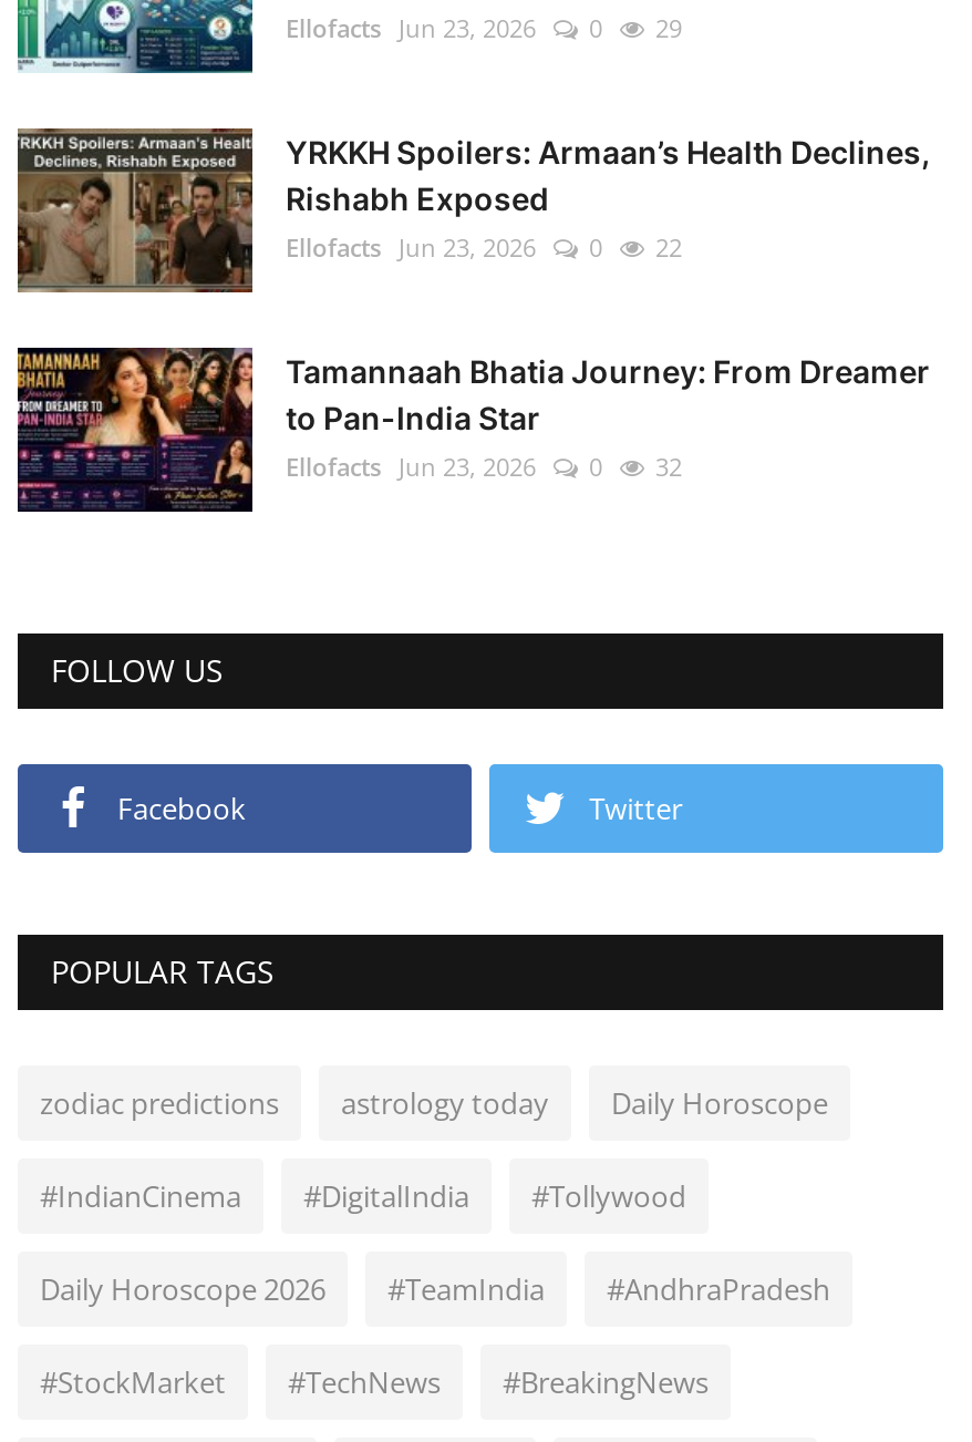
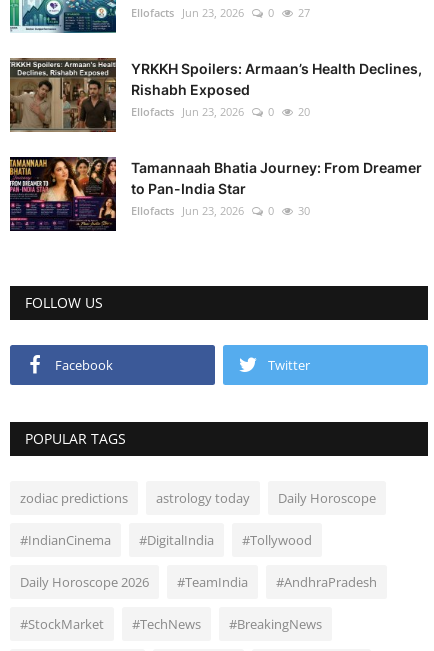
[286,12,682,45] Ellofacts Jun 23, 2026 0 29 -> [131,5,310,20] Ellofacts Jun 23, 2026 0 27
[286,231,682,264] Ellofacts Jun 23, 2026 0 22 -> [131,104,310,119] Ellofacts Jun 23, 2026 0 20
[286,450,682,483] Ellofacts Jun 23, 2026 0 32 -> [131,203,310,218] Ellofacts Jun 23, 2026 0 30

